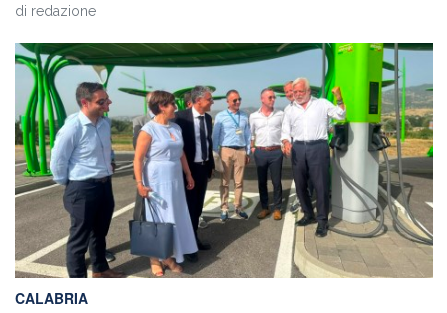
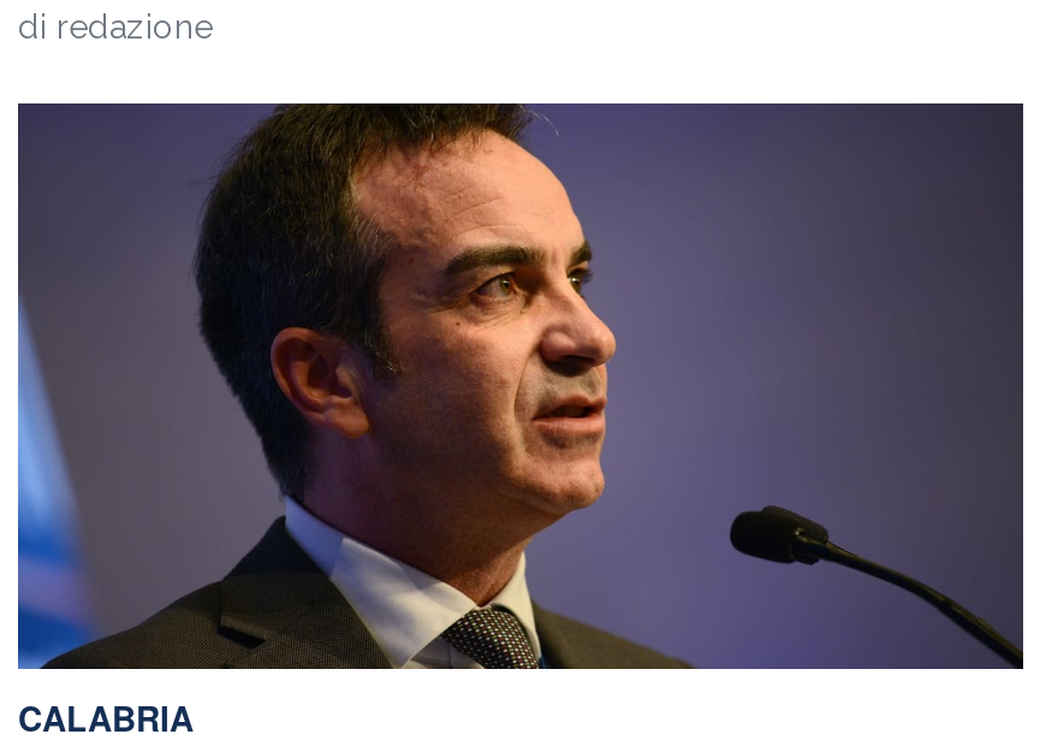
[14,42,434,279] [image] -> [16,101,1026,671] [image]

